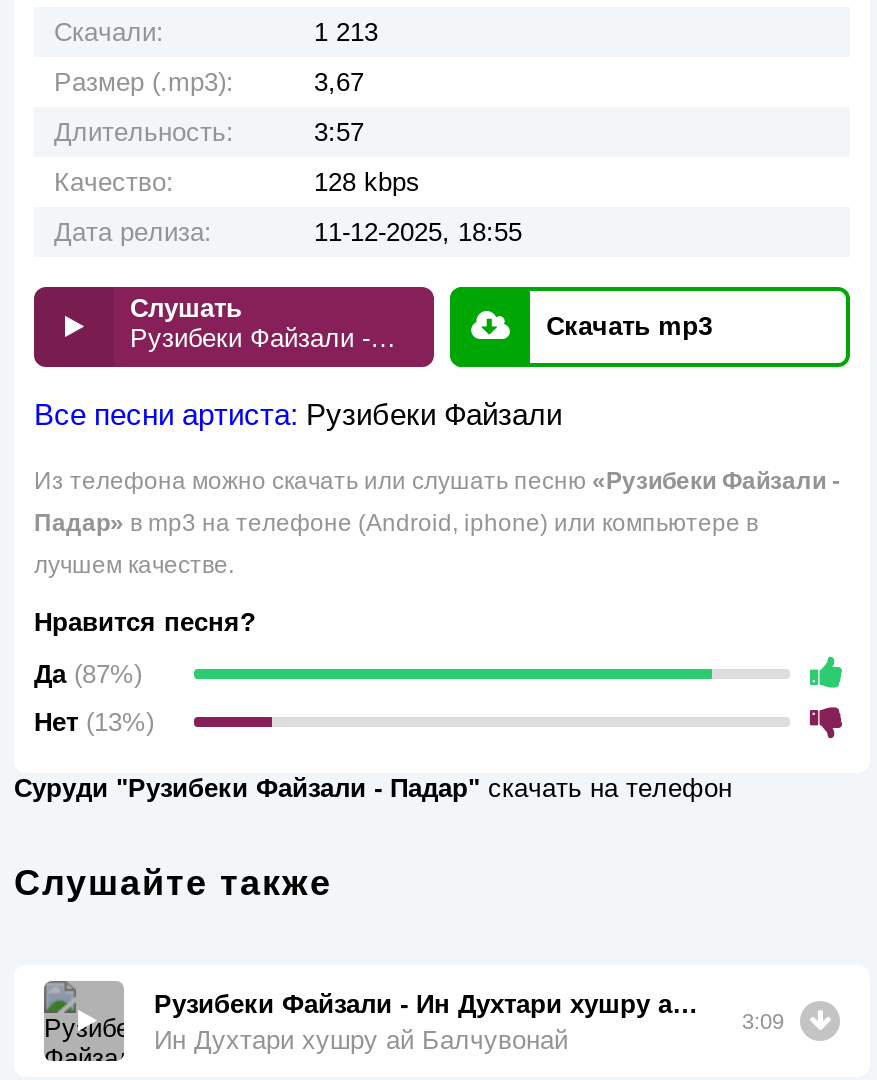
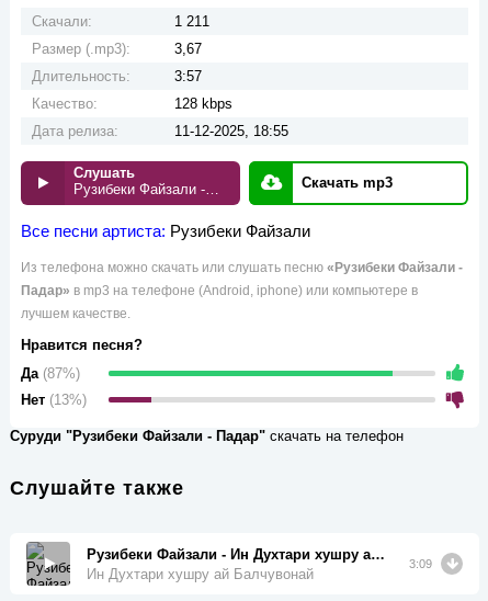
[314,17,378,47] 1 213 -> [174,13,209,30] 1 211

